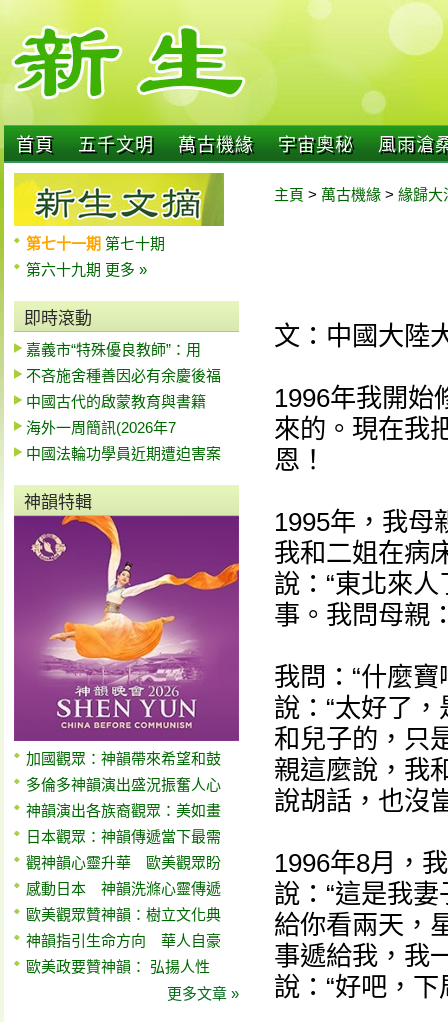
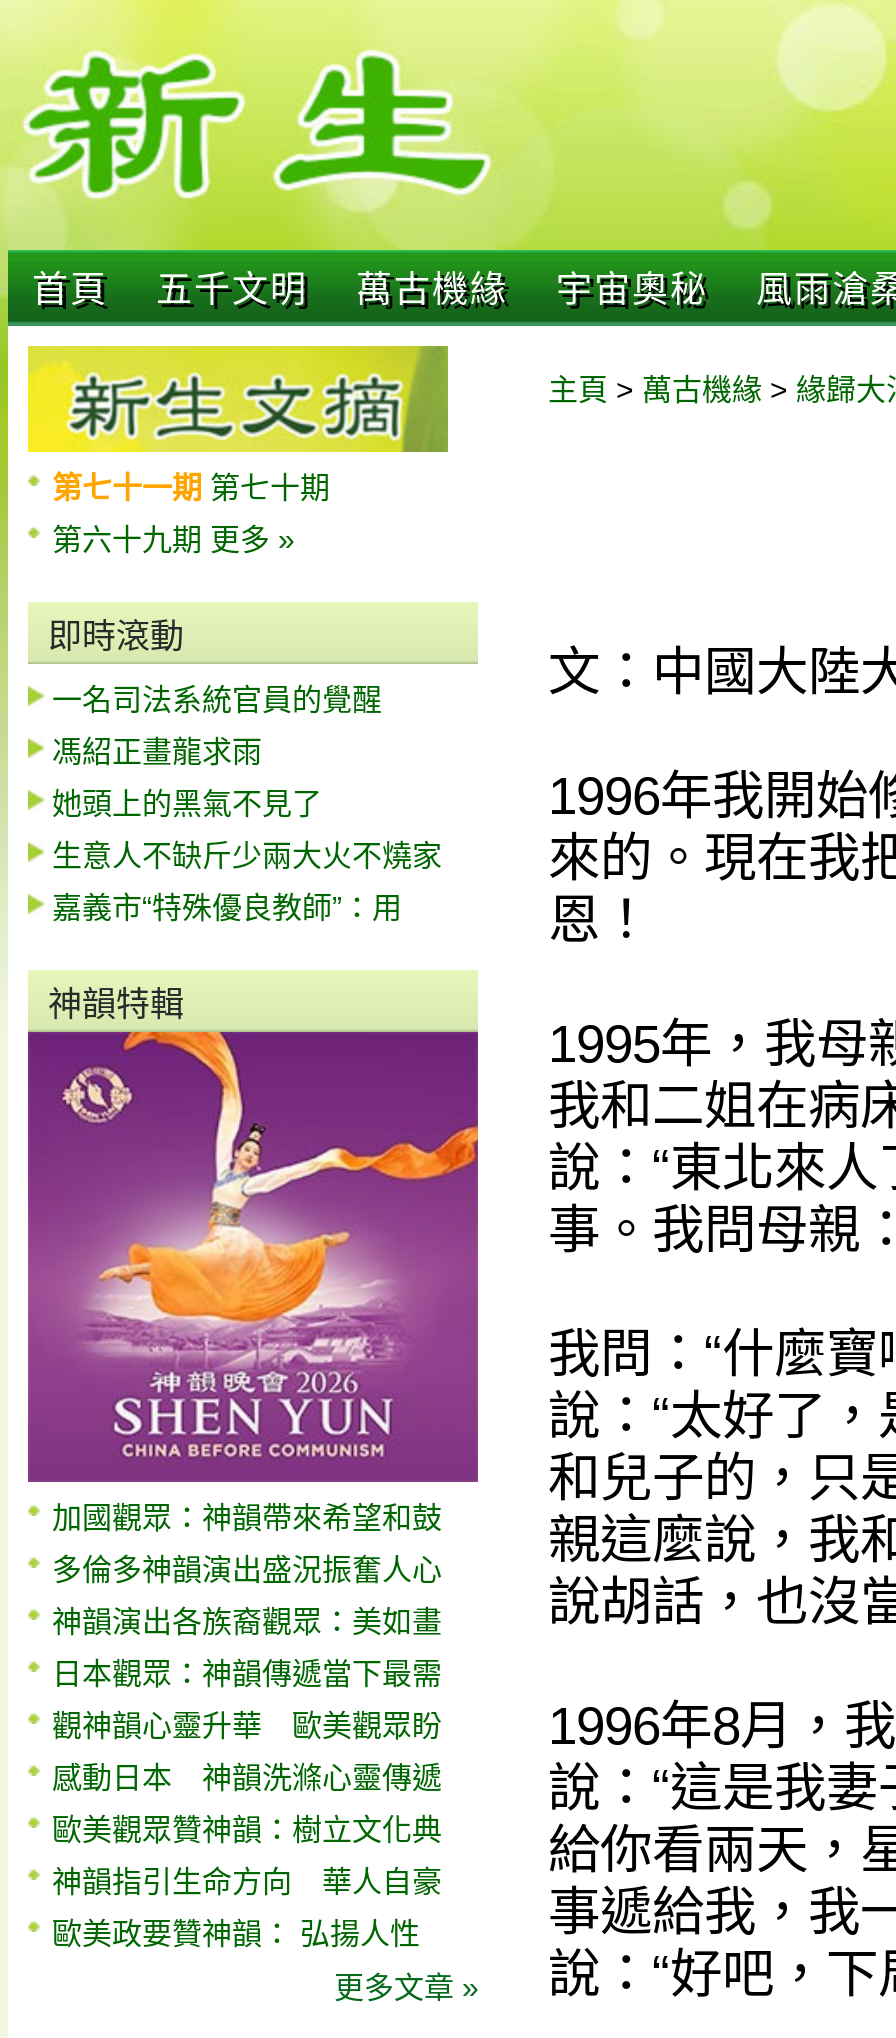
moved [26,341,201,358] -> [52,890,402,924]: 嘉義市“特殊優良教師”：用
none -> [52,682,442,872] 一名司法系統官員的覺醒 | 馮紹正畫龍求雨 | 她頭上的黑氣不見了 | 生意人不缺斤少兩大火不燒家
[26,367,221,462] 不吝施舍種善因必有余慶後福 | 中國古代的啟蒙教育與書籍 | 海外一周簡訊(2026年7 | 中國法輪功學員近期遭迫害案 -> none

